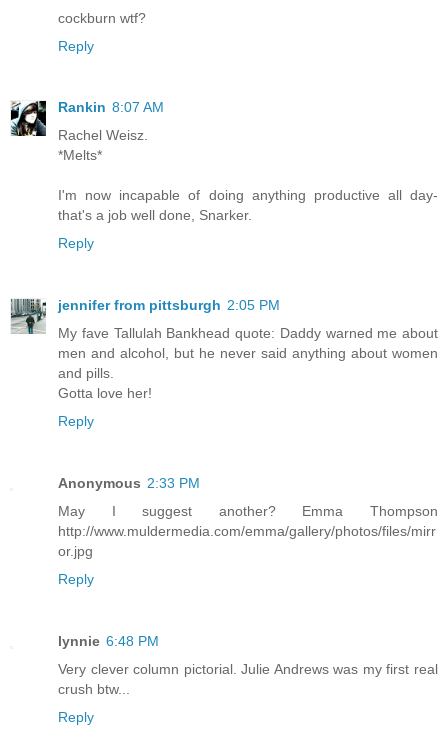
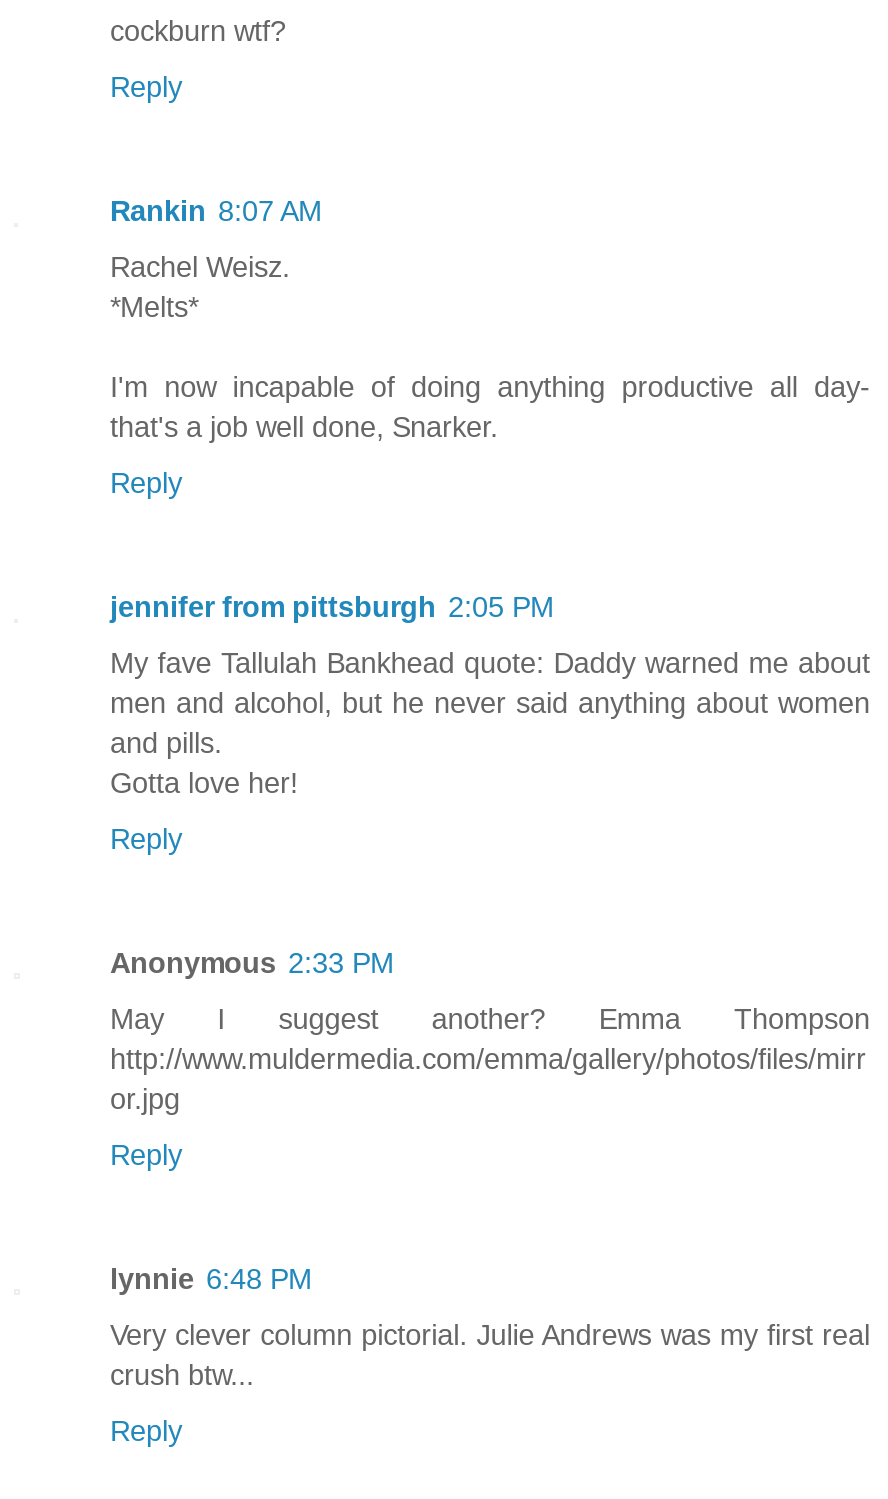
[9,99,48,138] [image] -> none
[9,298,47,335] [image] -> none

